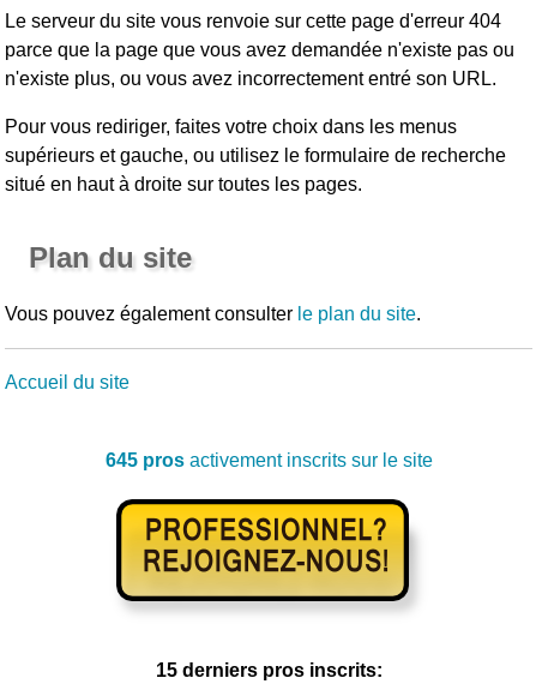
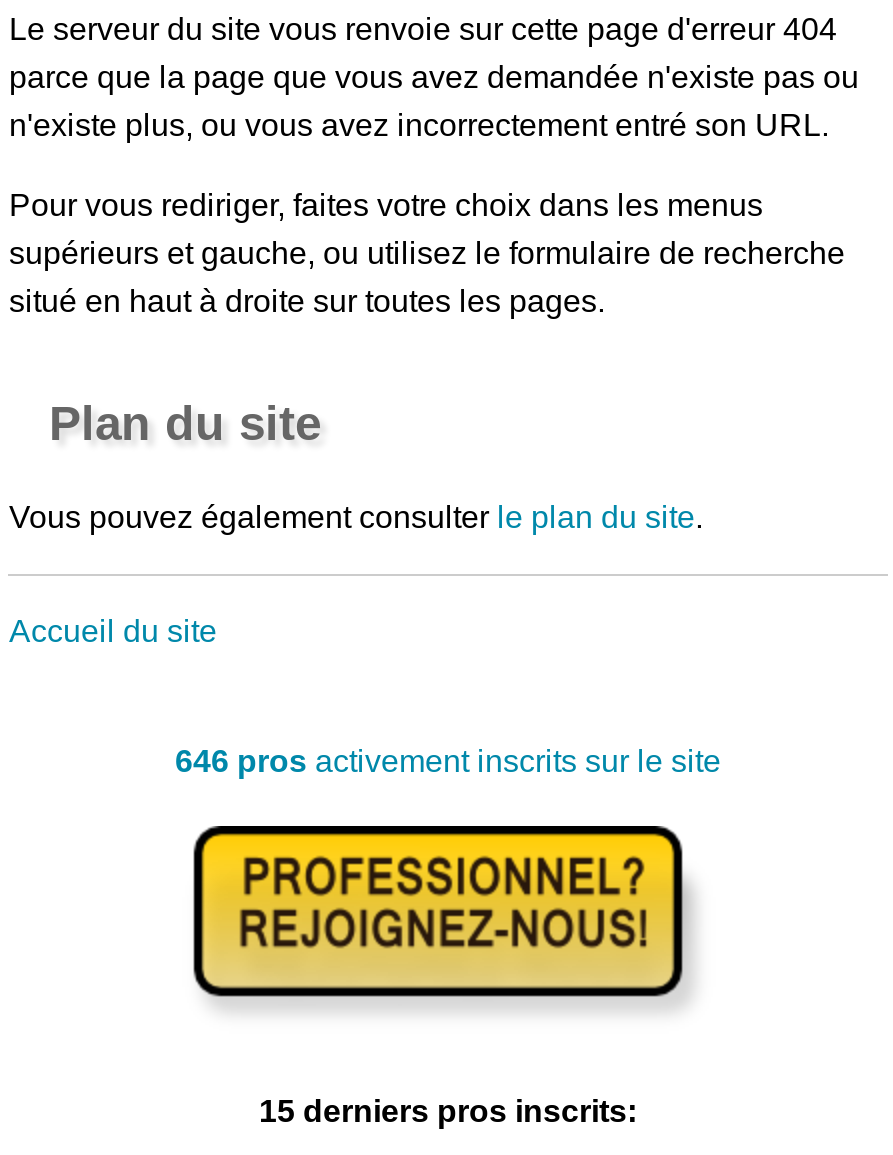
[105,450,432,470] 645 pros activement inscrits sur le site -> [175,744,721,778] 646 pros activement inscrits sur le site

